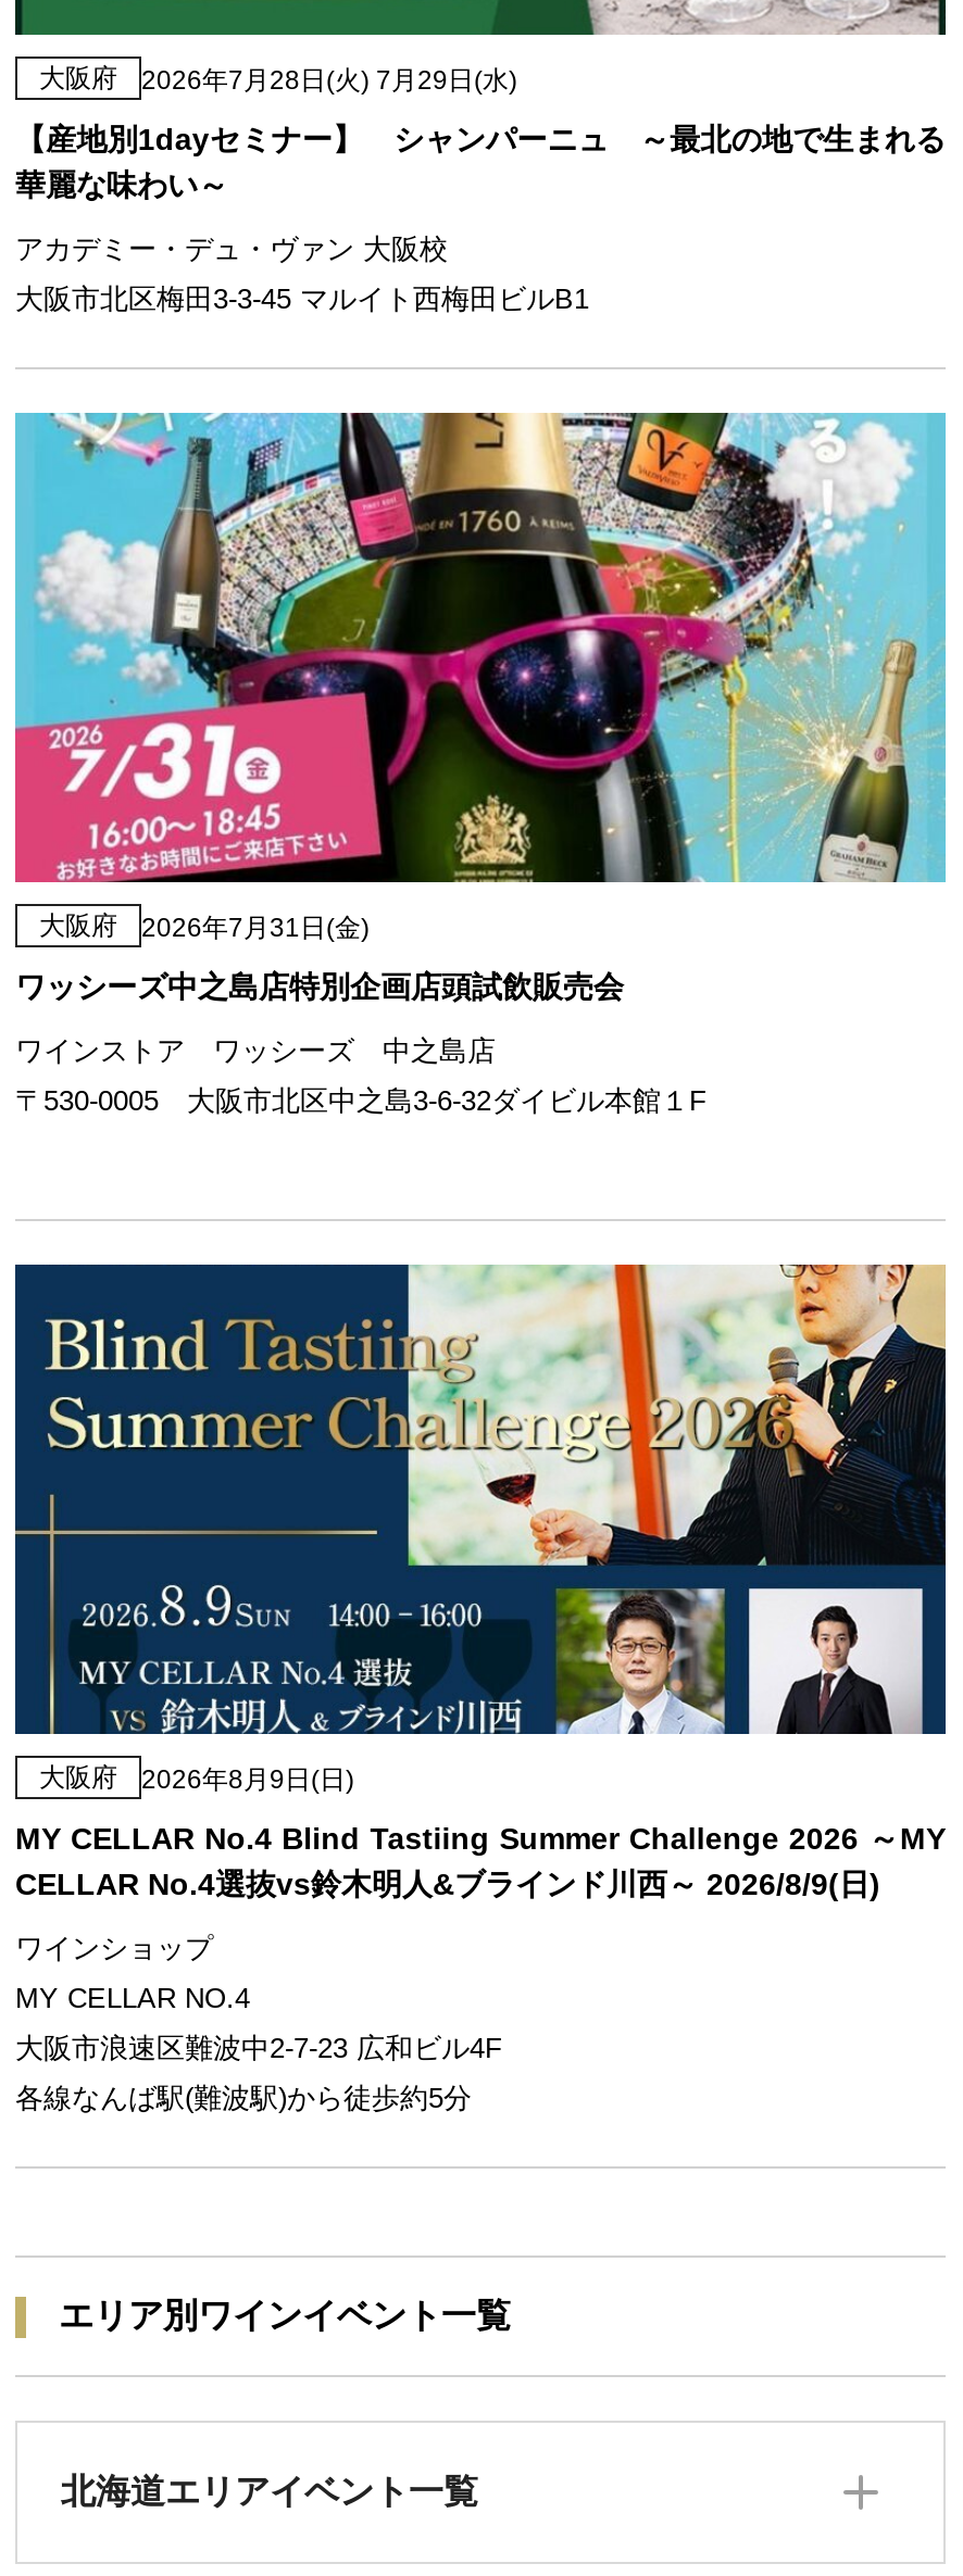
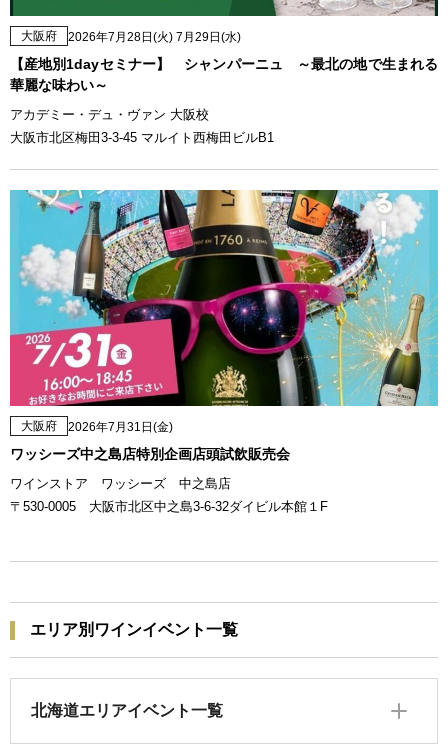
[13,1262,948,2115] [image] | 大阪府 | 2026年8月9日(日) | MY CELLAR No.4 Blind Tastiing Summer Challenge 2026 ～MY | CELLAR No.4選抜vs鈴木明人&ブラインド川西～ 2026/8/9(日) | ワインショップ | MY CELLAR NO.4 | 大阪市浪速区難波中2-7-23 広和ビル4F | 各線なんば駅(難波駅)から徒歩約5分 -> none

